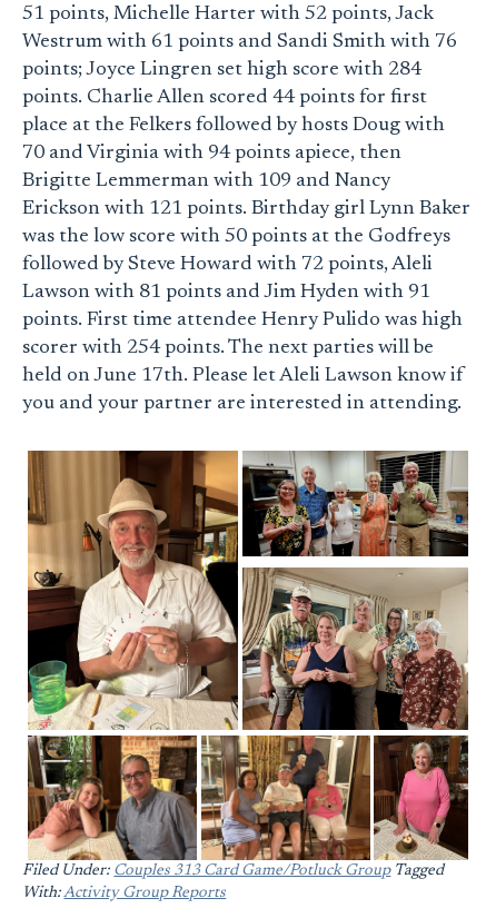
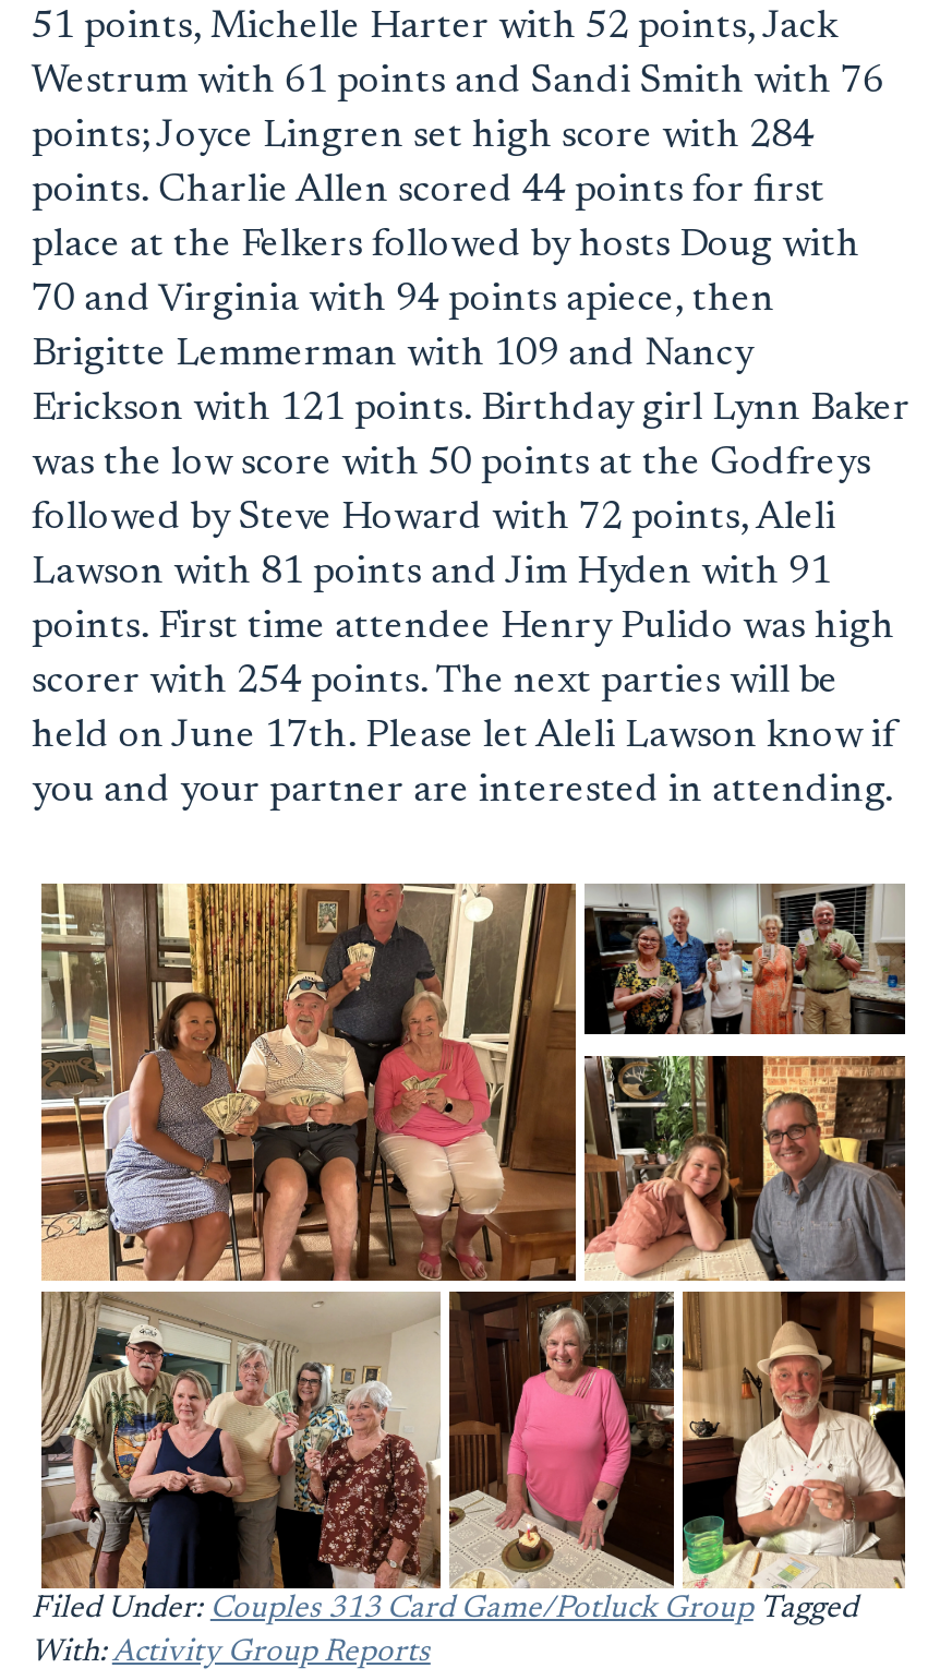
[27,450,468,859] [image] -> [39,881,907,1588] [image]

